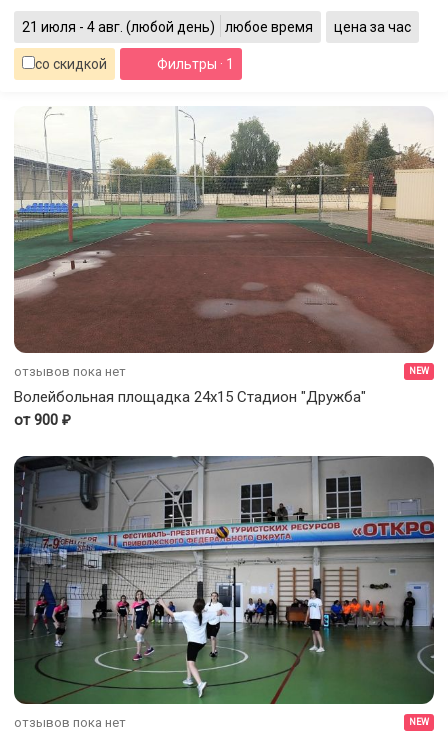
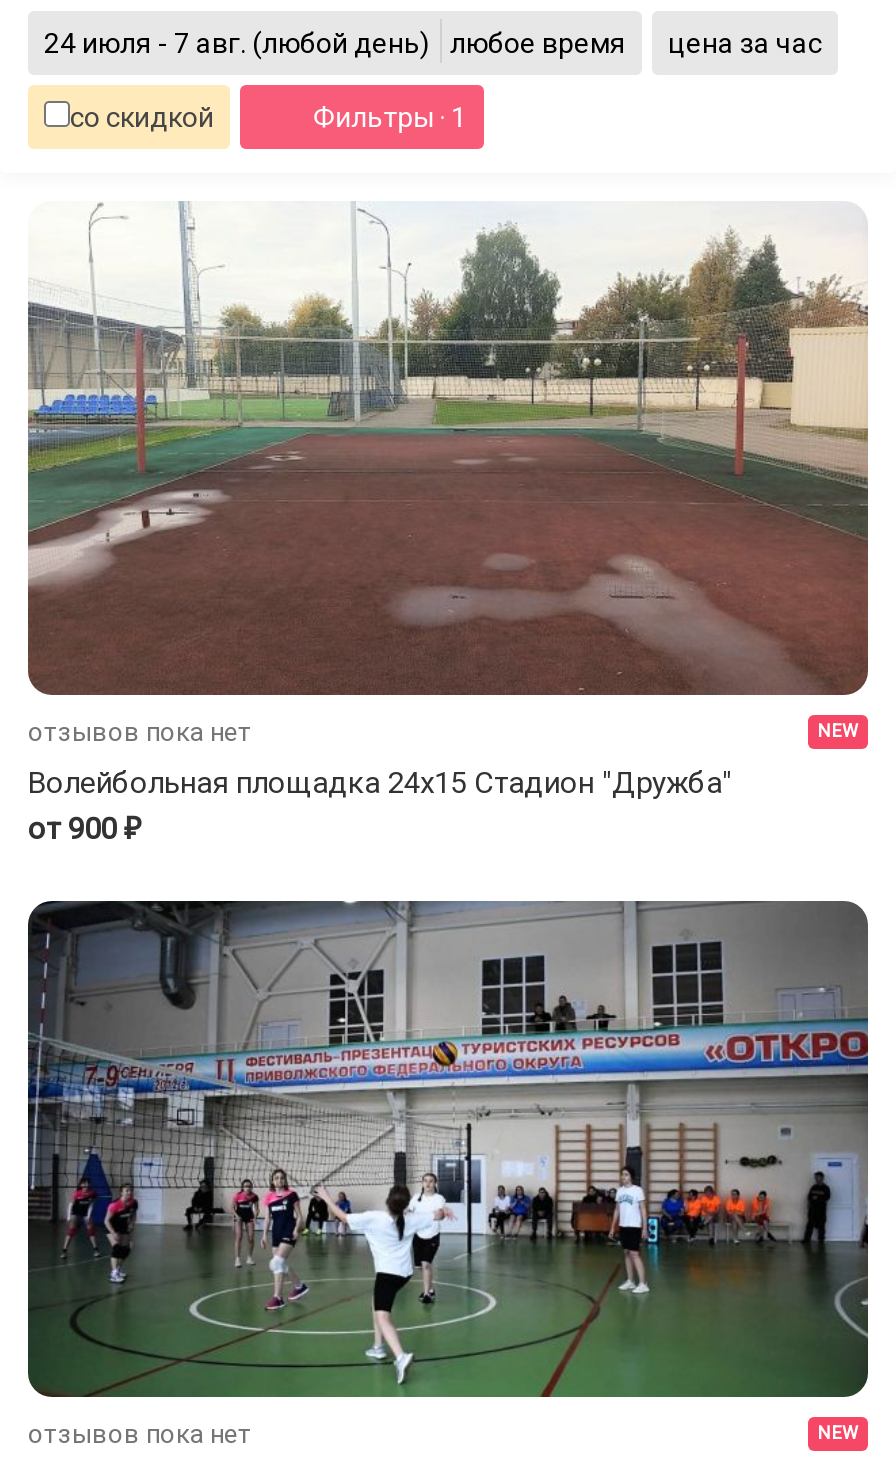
[22,19,215,35] 21 июля - 4 авг. (любой день) -> [44,27,430,59] 24 июля - 7 авг. (любой день)

